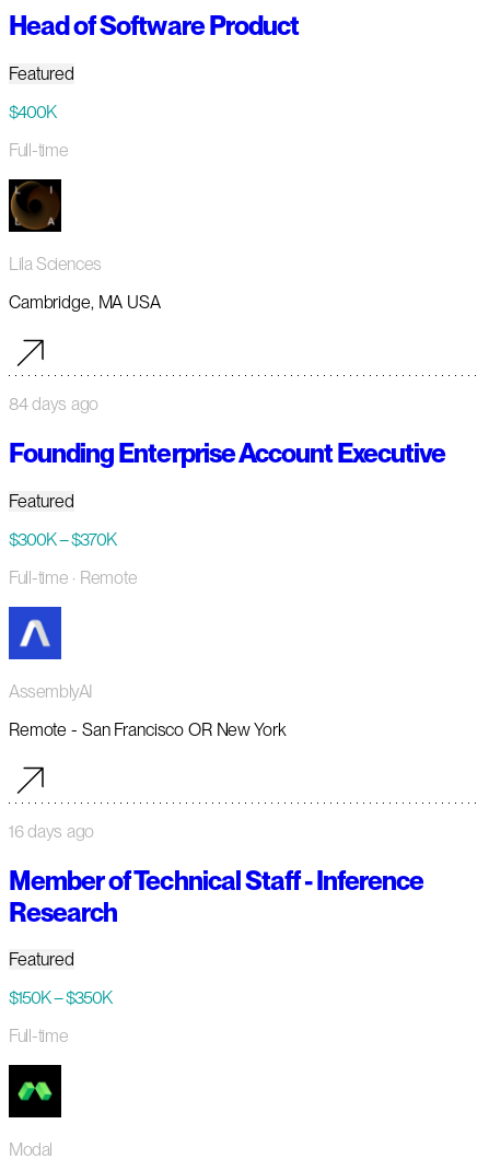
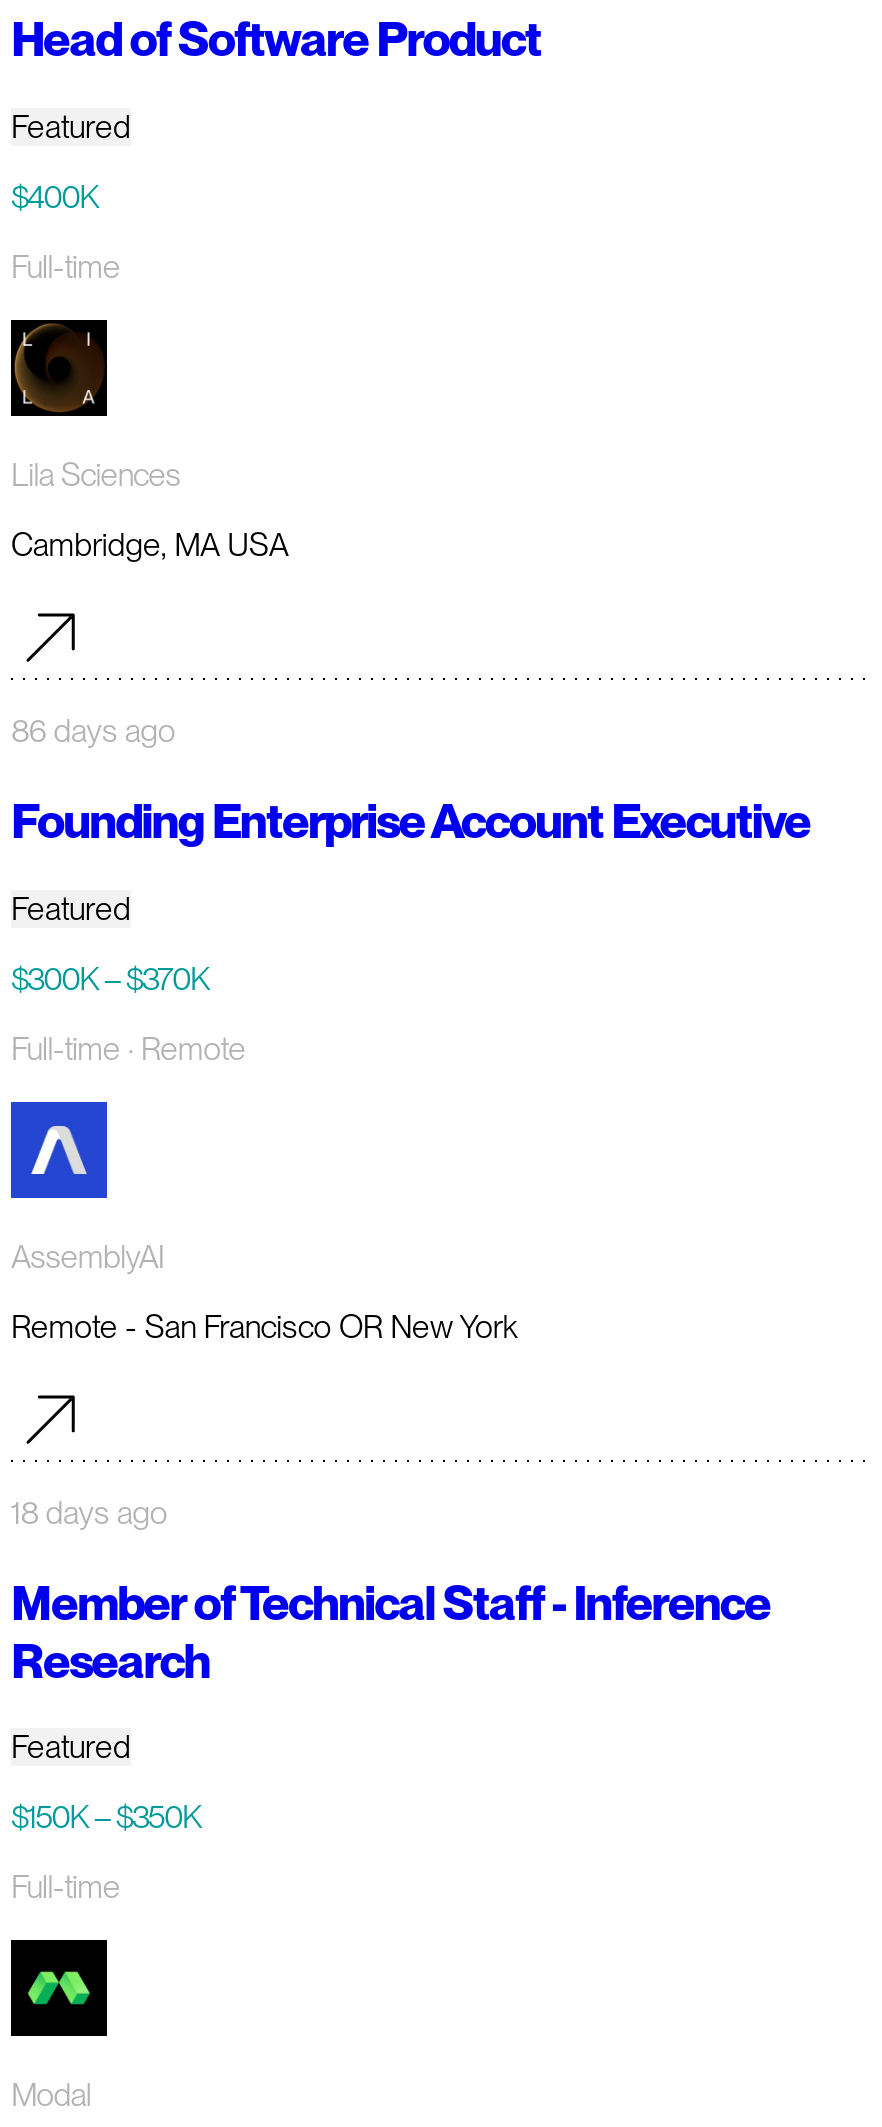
[9,393,99,414] 84 days ago -> [11,712,175,750] 86 days ago
[9,821,94,841] 16 days ago -> [11,1493,167,1531] 18 days ago

